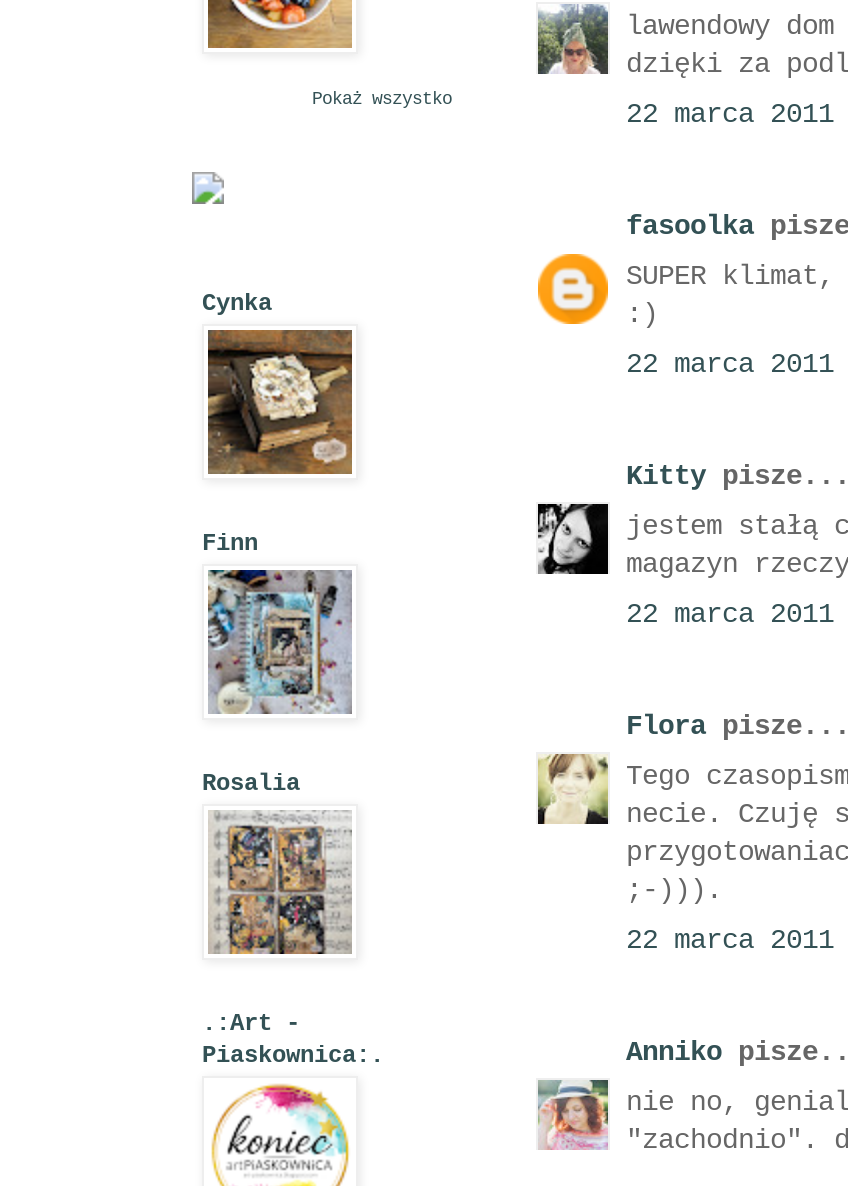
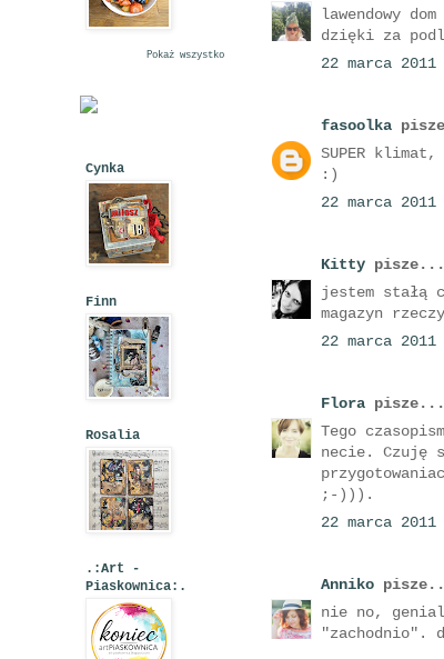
[206,332,352,474] [image] -> [89,184,169,263] [image]

